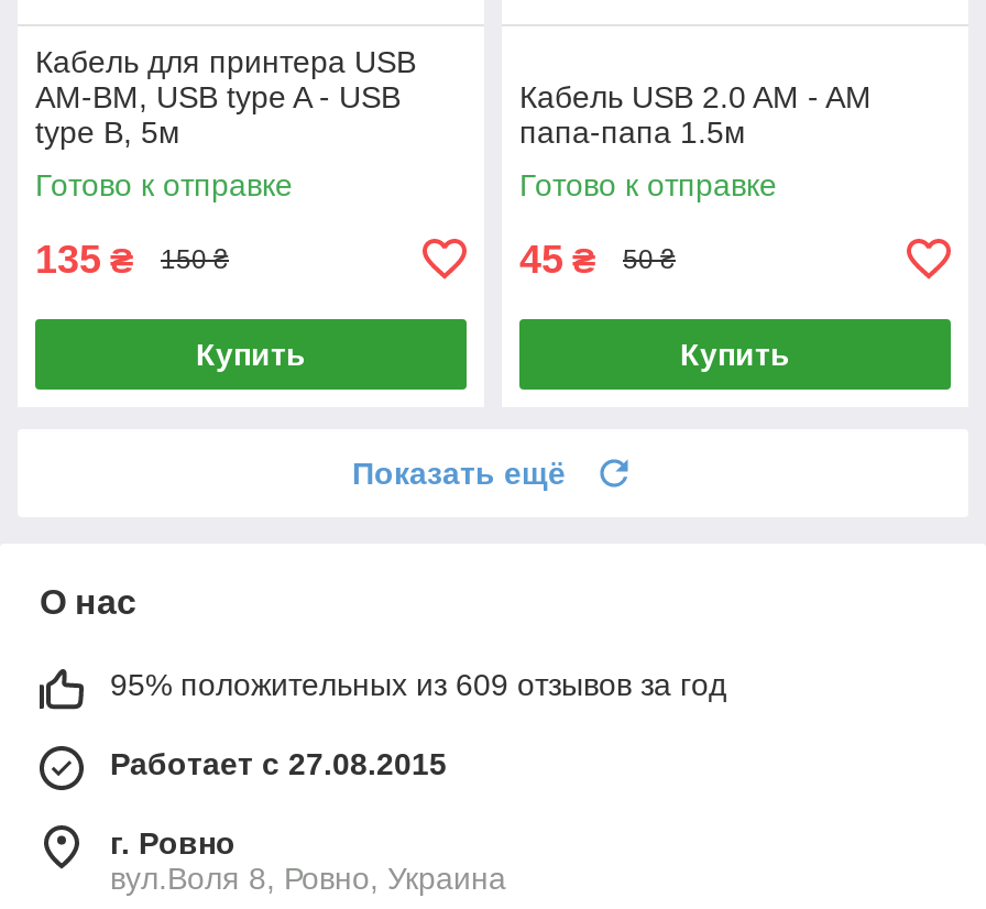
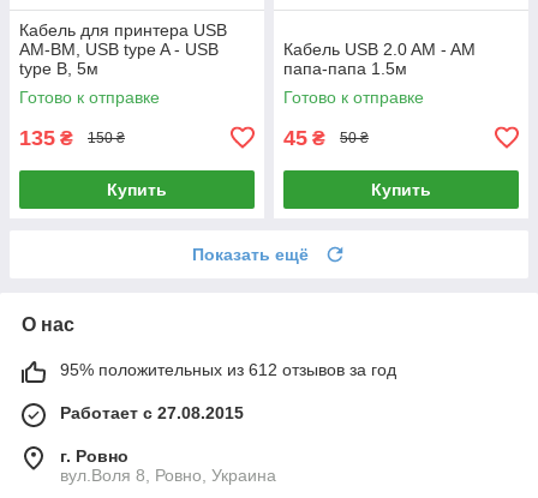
[110,666,726,702] 95% положительных из 609 отзывов за год -> [60,360,396,379] 95% положительных из 612 отзывов за год

